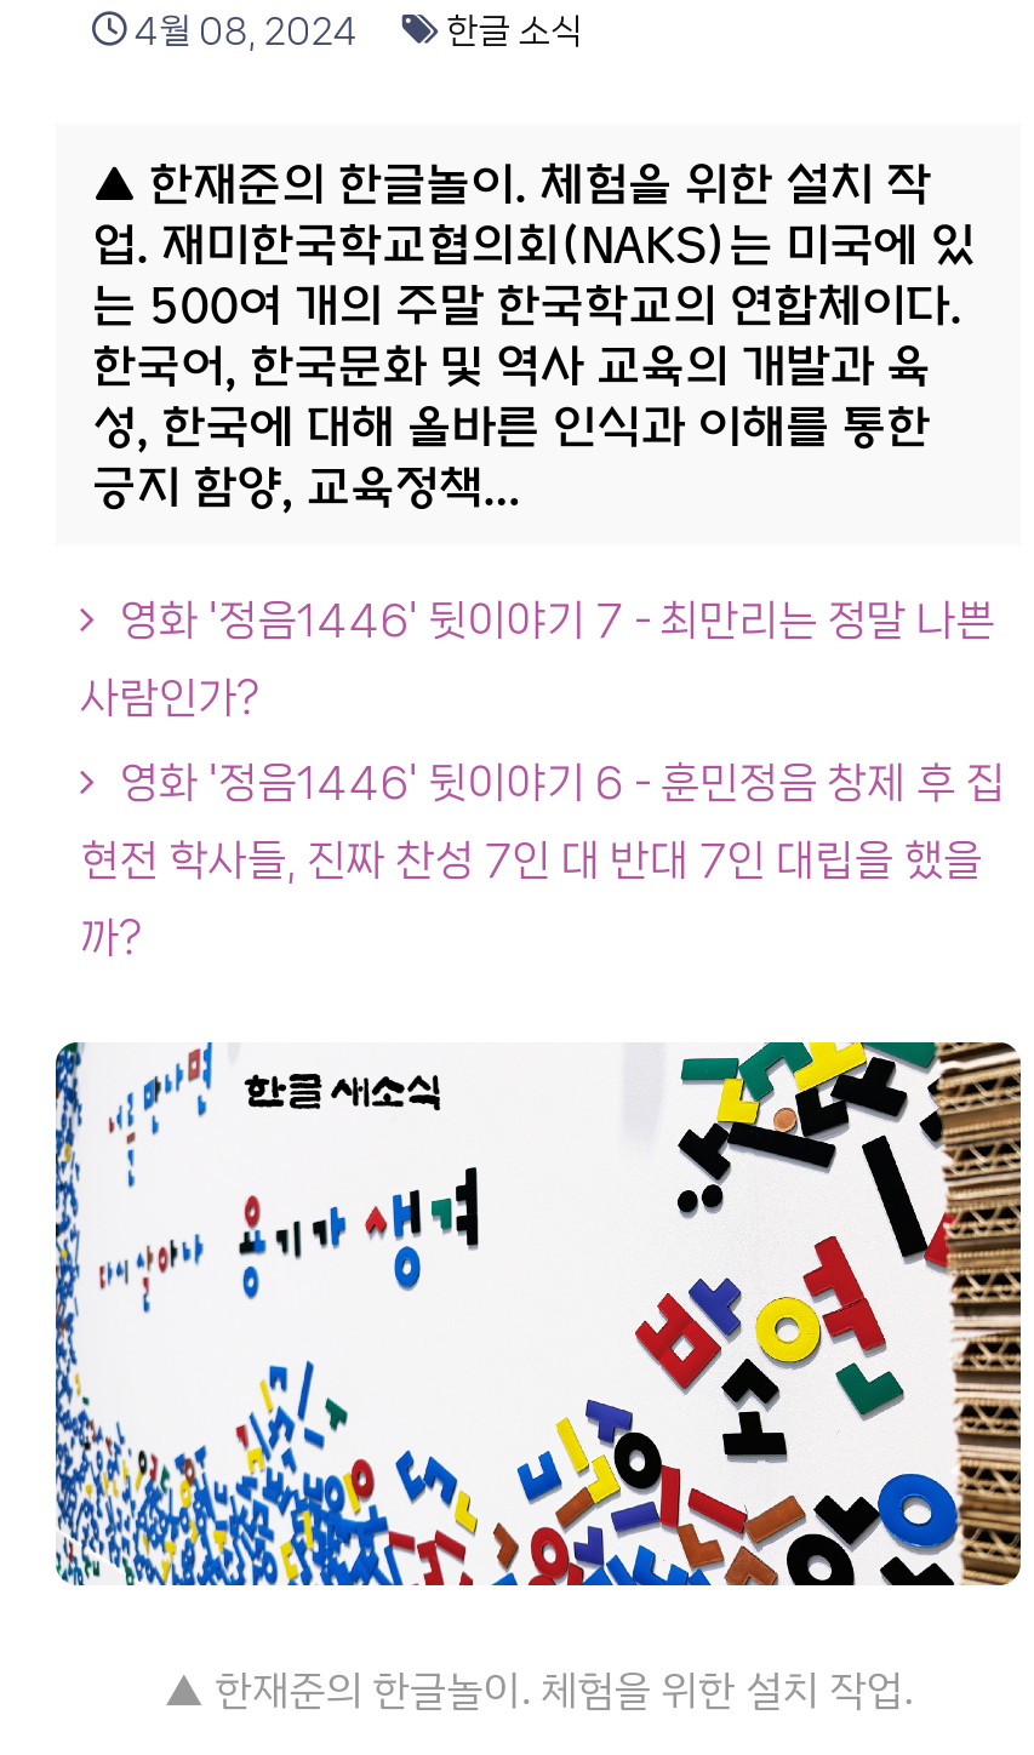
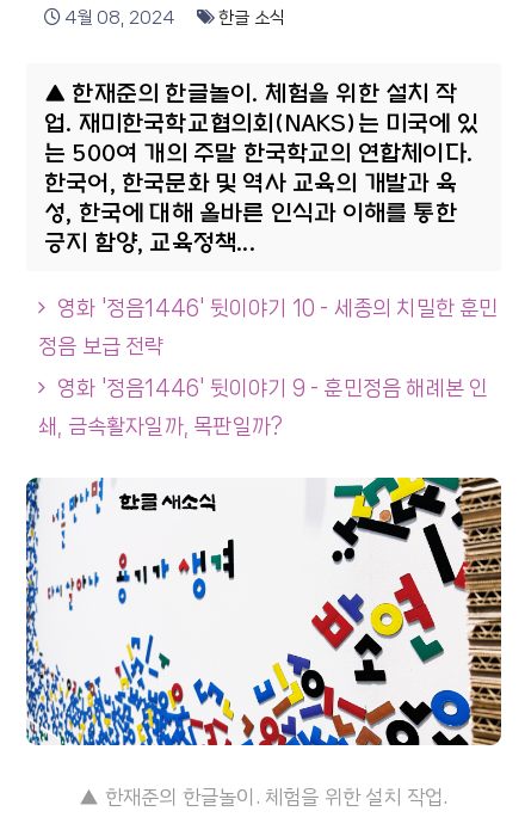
[80,598,1005,959] 영화 '정음1446' 뒷이야기 7 - 최만리는 정말 나쁜 | 사람인가? | 영화 '정음1446' 뒷이야기 6 - 훈민정음 창제 후 집 | 현전 학사들, 진짜 찬성 7인 대 반대 7인 대립을 했을 | 까? -> [38,297,498,437] 영화 '정음1446' 뒷이야기 10 - 세종의 치밀한 훈민 | 정음 보급 전략 | 영화 '정음1446' 뒷이야기 9 - 훈민정음 해례본 인 | 쇄, 금속활자일까, 목판일까?

